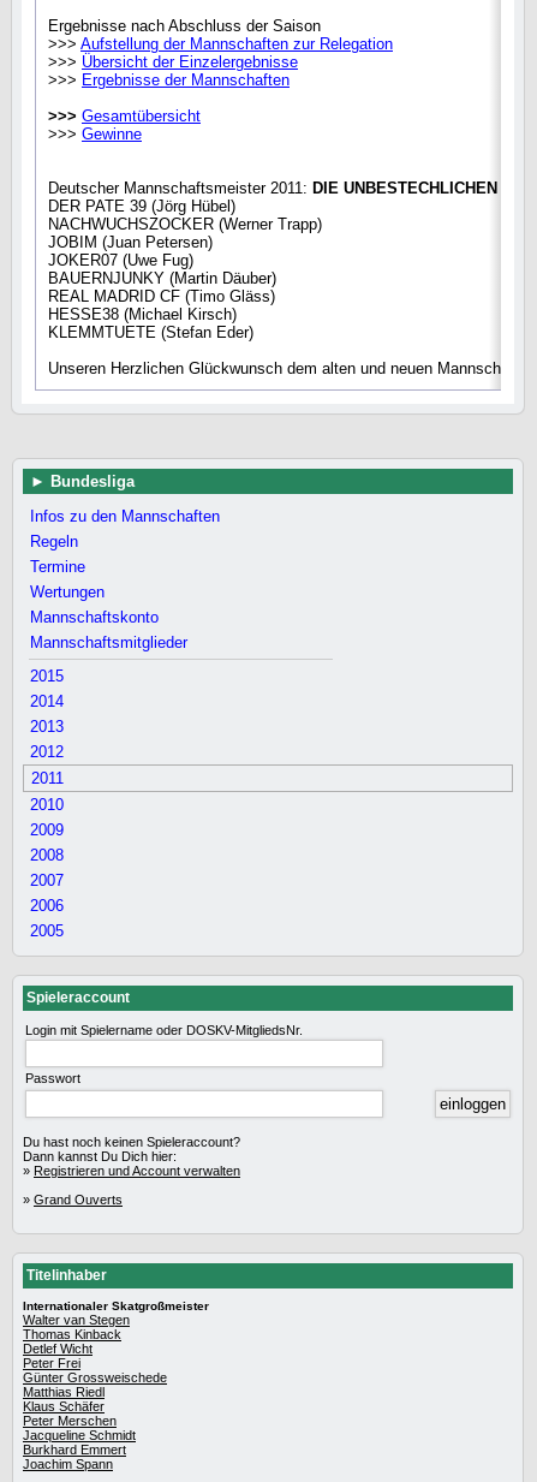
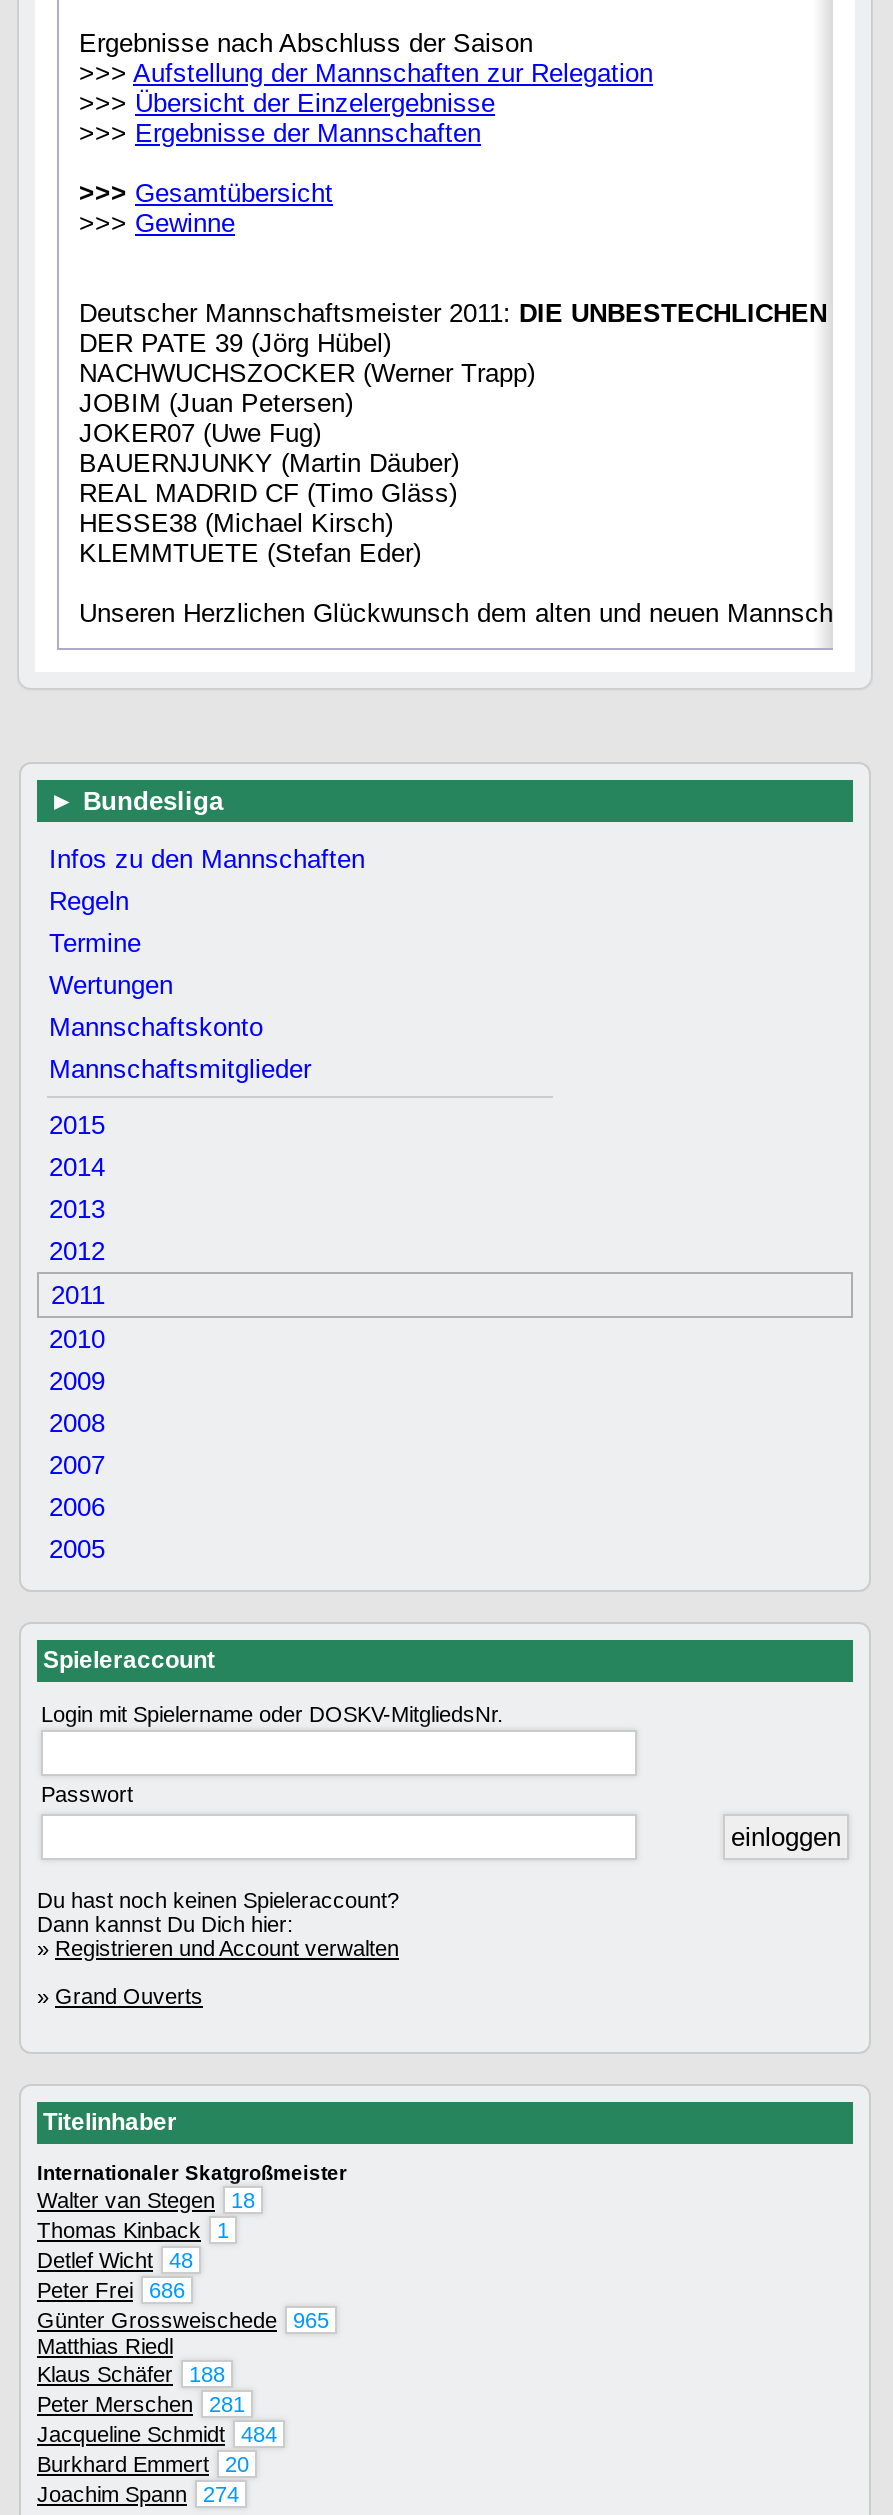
none -> [231,2188,255,2212] 18
none -> [217,2218,229,2242] 1
none -> [169,2248,193,2272] 48
none -> [149,2278,185,2302] 686
none -> [293,2308,329,2332] 965
none -> [189,2362,225,2386] 188
none -> [209,2392,245,2416] 281
none -> [241,2422,277,2446] 484
none -> [225,2452,249,2476] 20
none -> [203,2482,239,2506] 274

